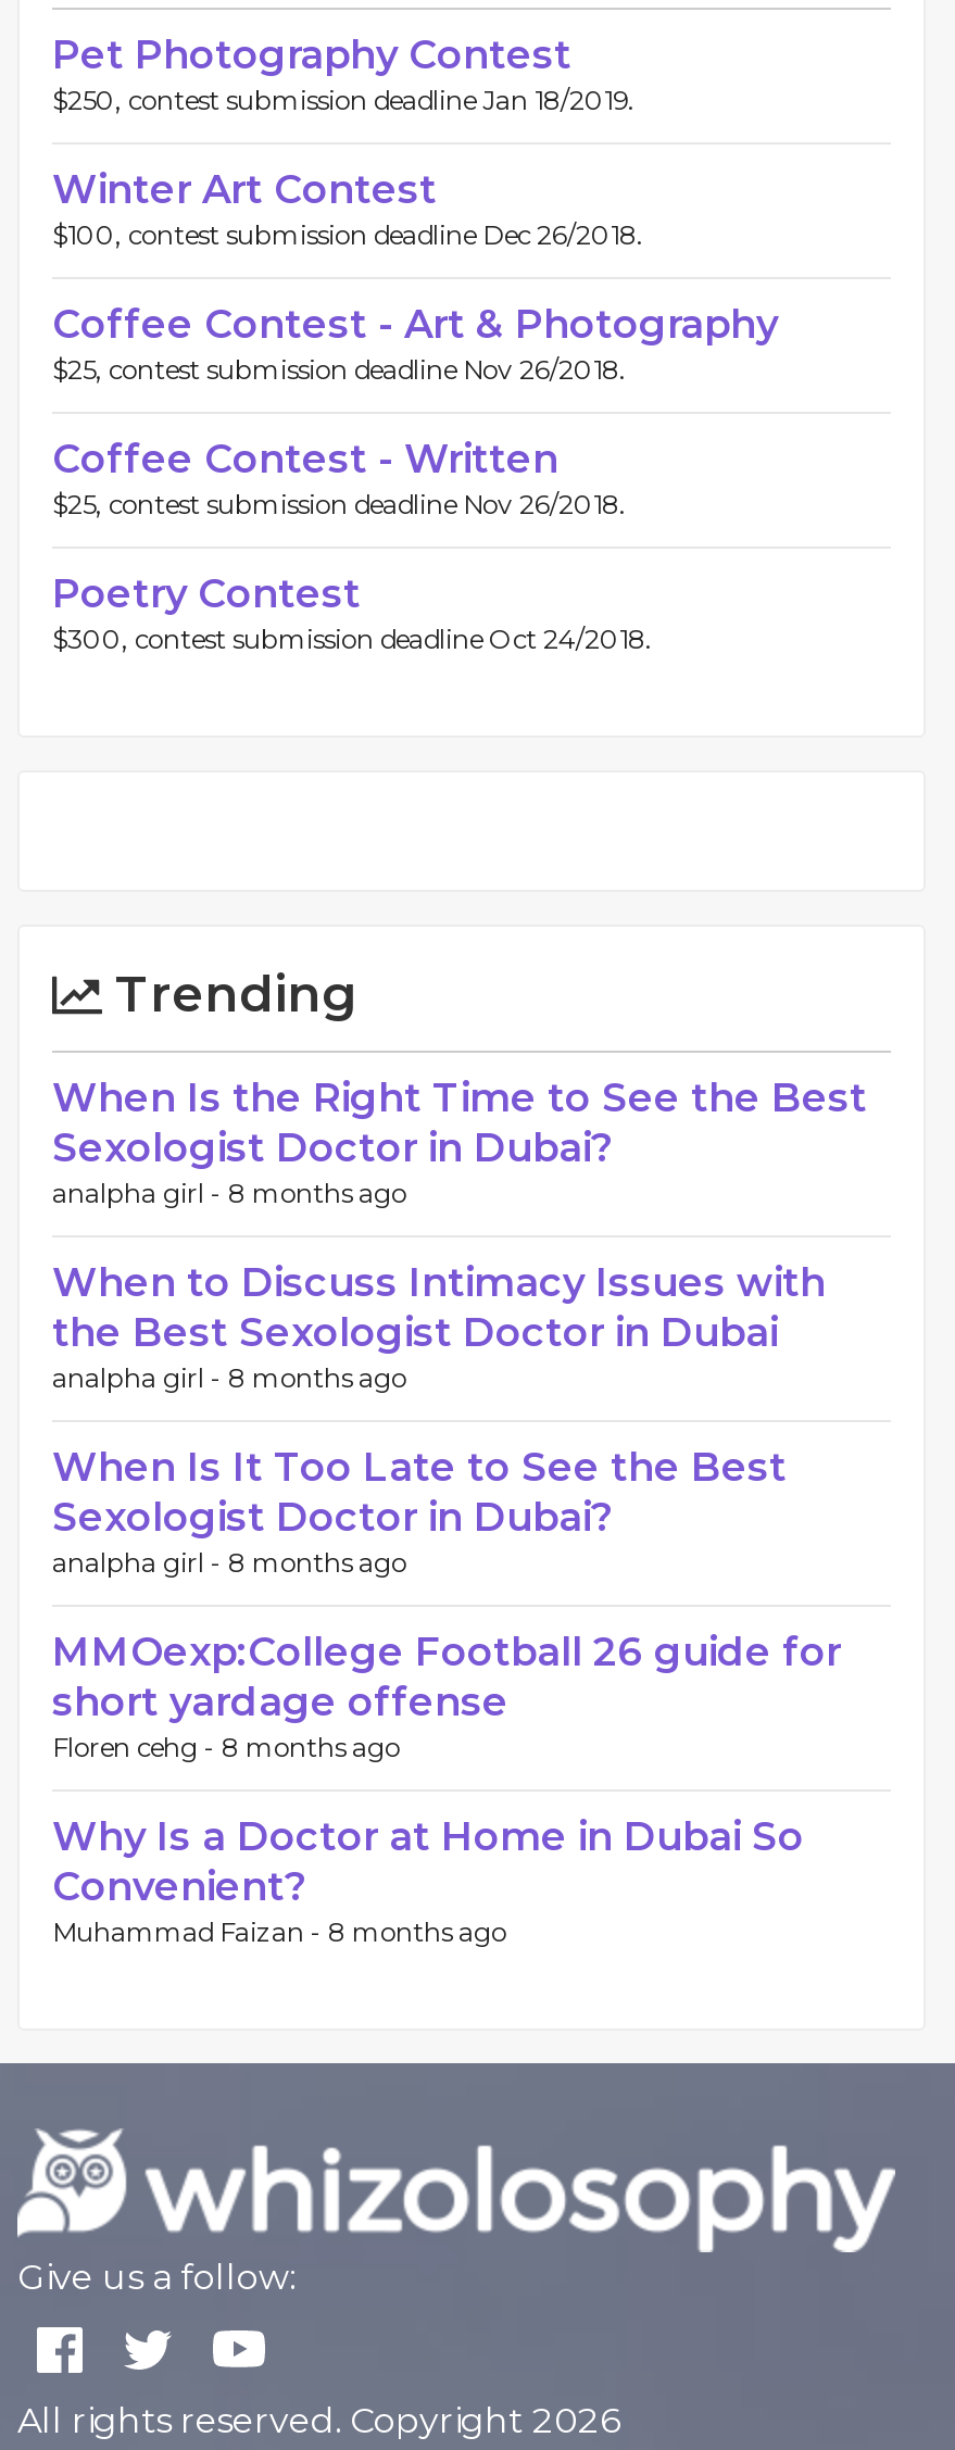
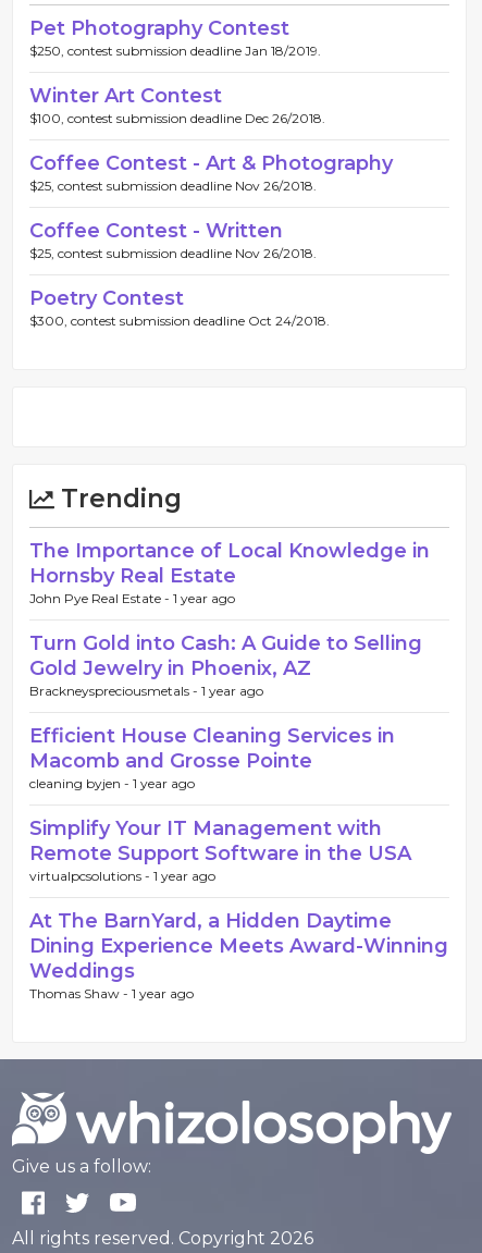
[52,1075,867,1210] When Is the Right Time to See the Best | Sexologist Doctor in Dubai? | analpha girl - 8 months ago -> [29,539,430,607] The Importance of Local Knowledge in | Hornsby Real Estate | John Pye Real Estate - 1 year ago
[52,1260,826,1394] When to Discuss Intimacy Issues with | the Best Sexologist Doctor in Dubai | analpha girl - 8 months ago -> [29,632,422,699] Turn Gold into Cash: A Guide to Selling | Gold Jewelry in Phoenix, AZ | Brackneyspreciousmetals - 1 year ago
[52,1444,787,1579] When Is It Too Late to See the Best | Sexologist Doctor in Dubai? | analpha girl - 8 months ago -> [29,724,395,792] Efficient House Cleaning Services in | Macomb and Grosse Pointe | cleaning byjen - 1 year ago
[52,1629,841,1764] MMOexp:College Football 26 guide for | short yardage offense | Floren cehg - 8 months ago -> [29,817,411,884] Simplify Your IT Management with | Remote Support Software in the USA | virtualpcsolutions - 1 year ago
[52,1814,804,1948] Why Is a Doctor at Home in Dubai So | Convenient? | Muhammad Faizan - 8 months ago -> [29,909,448,1002] At The BarnYard, a Hidden Daytime | Dining Experience Meets Award-Winning | Weddings | Thomas Shaw - 1 year ago

